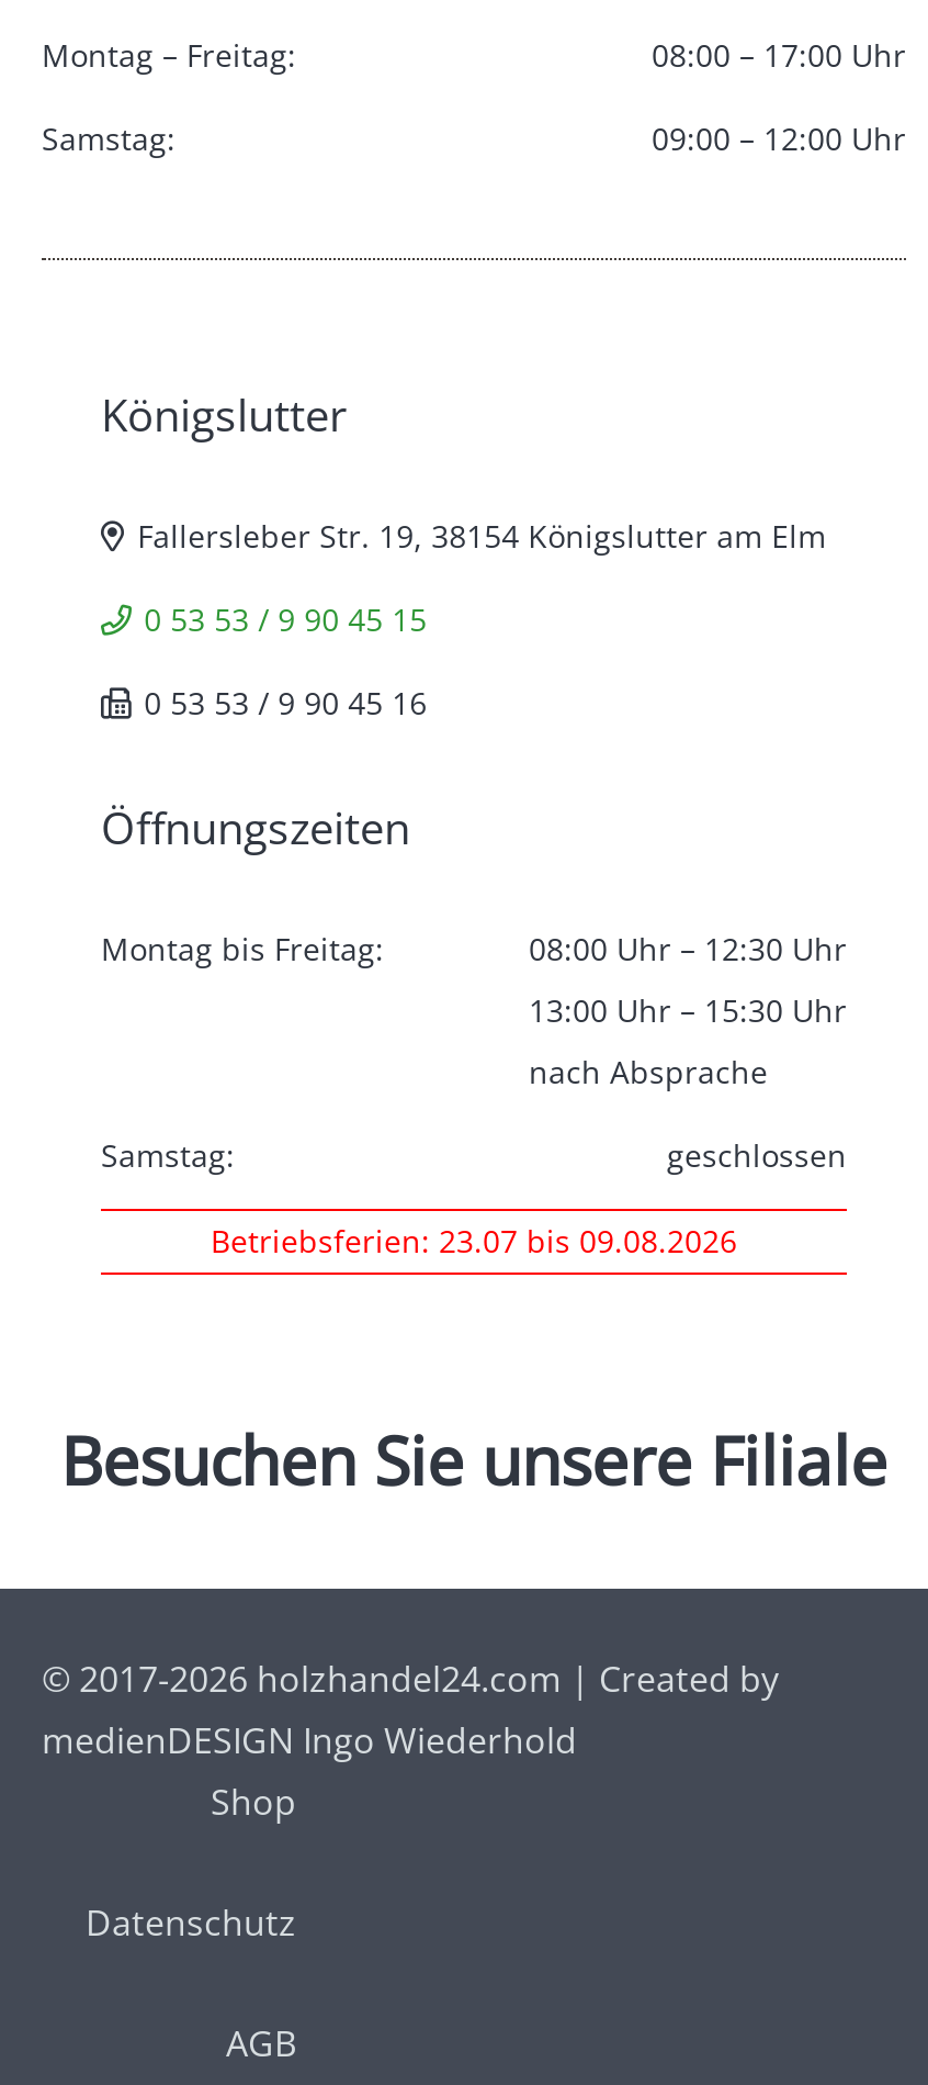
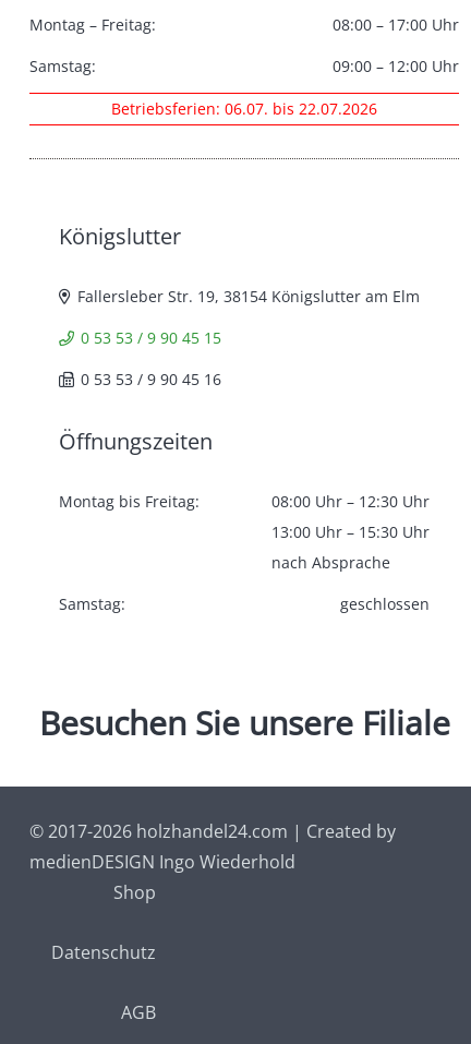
none -> [111,98,377,119] Betriebsferien: 06.07. bis 22.07.2026
moved [101,386,847,1177] -> [59,222,430,615]: Königslutter | Fallersleber Str. 19, 38154 Königslutter am Elm | 0 53 53 / 9 90 45 15 | ... | Samstag: | geschlossen
[211,1221,737,1262] Betriebsferien: 23.07 bis 09.08.2026 -> none

